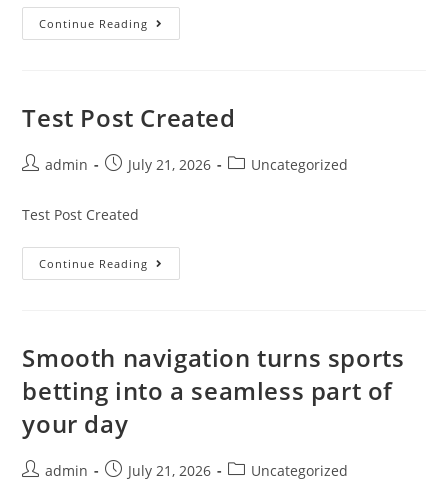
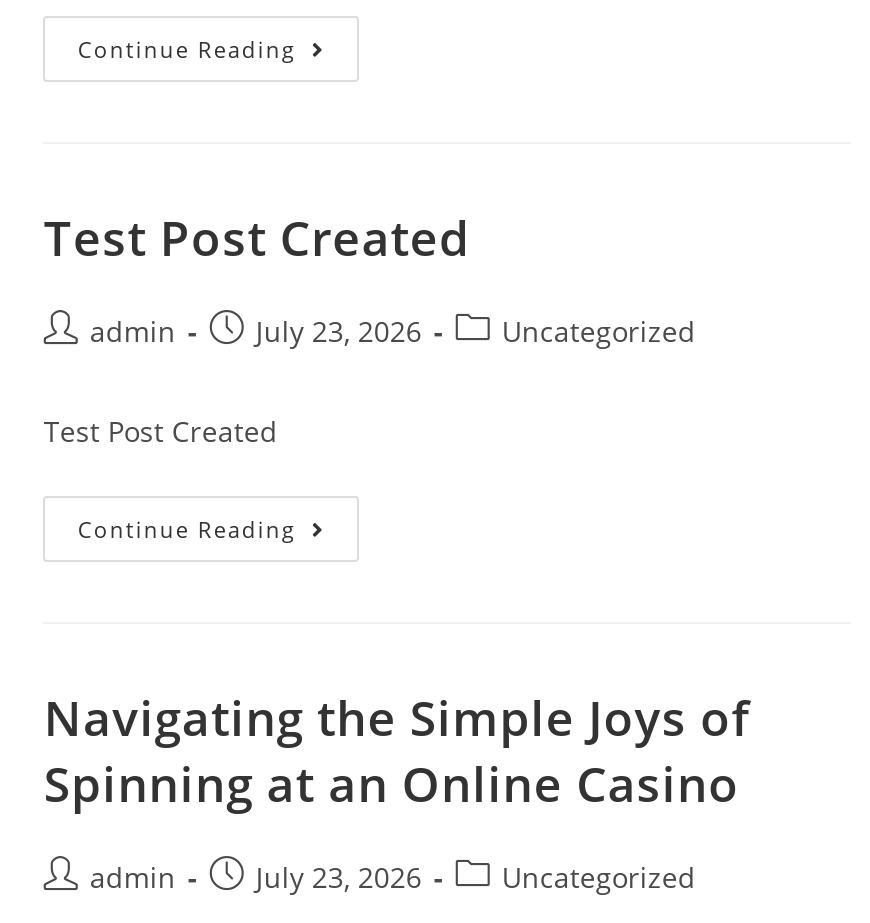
[128,155,211,174] July 21, 2026 -> [256,312,422,350] July 23, 2026
[22,341,404,440] Smooth navigation turns sports | betting into a seamless part of | your day -> [44,684,751,816] Navigating the Simple Joys of | Spinning at an Online Casino
[128,461,211,480] July 21, 2026 -> [256,858,422,896] July 23, 2026

